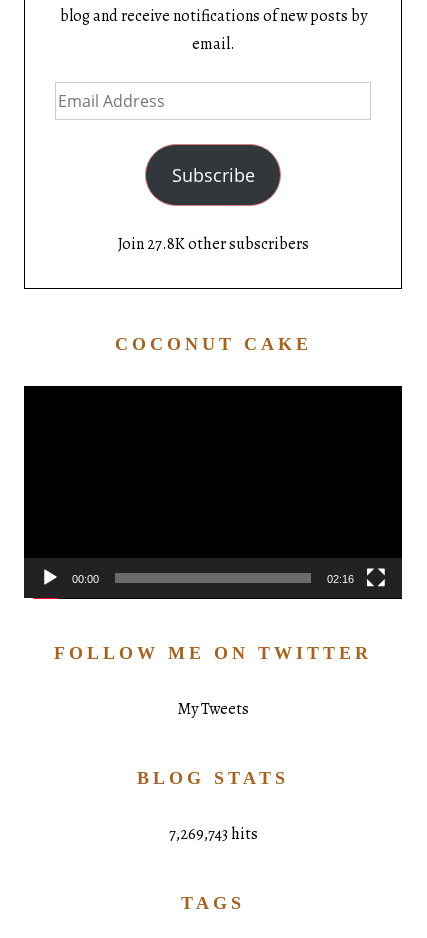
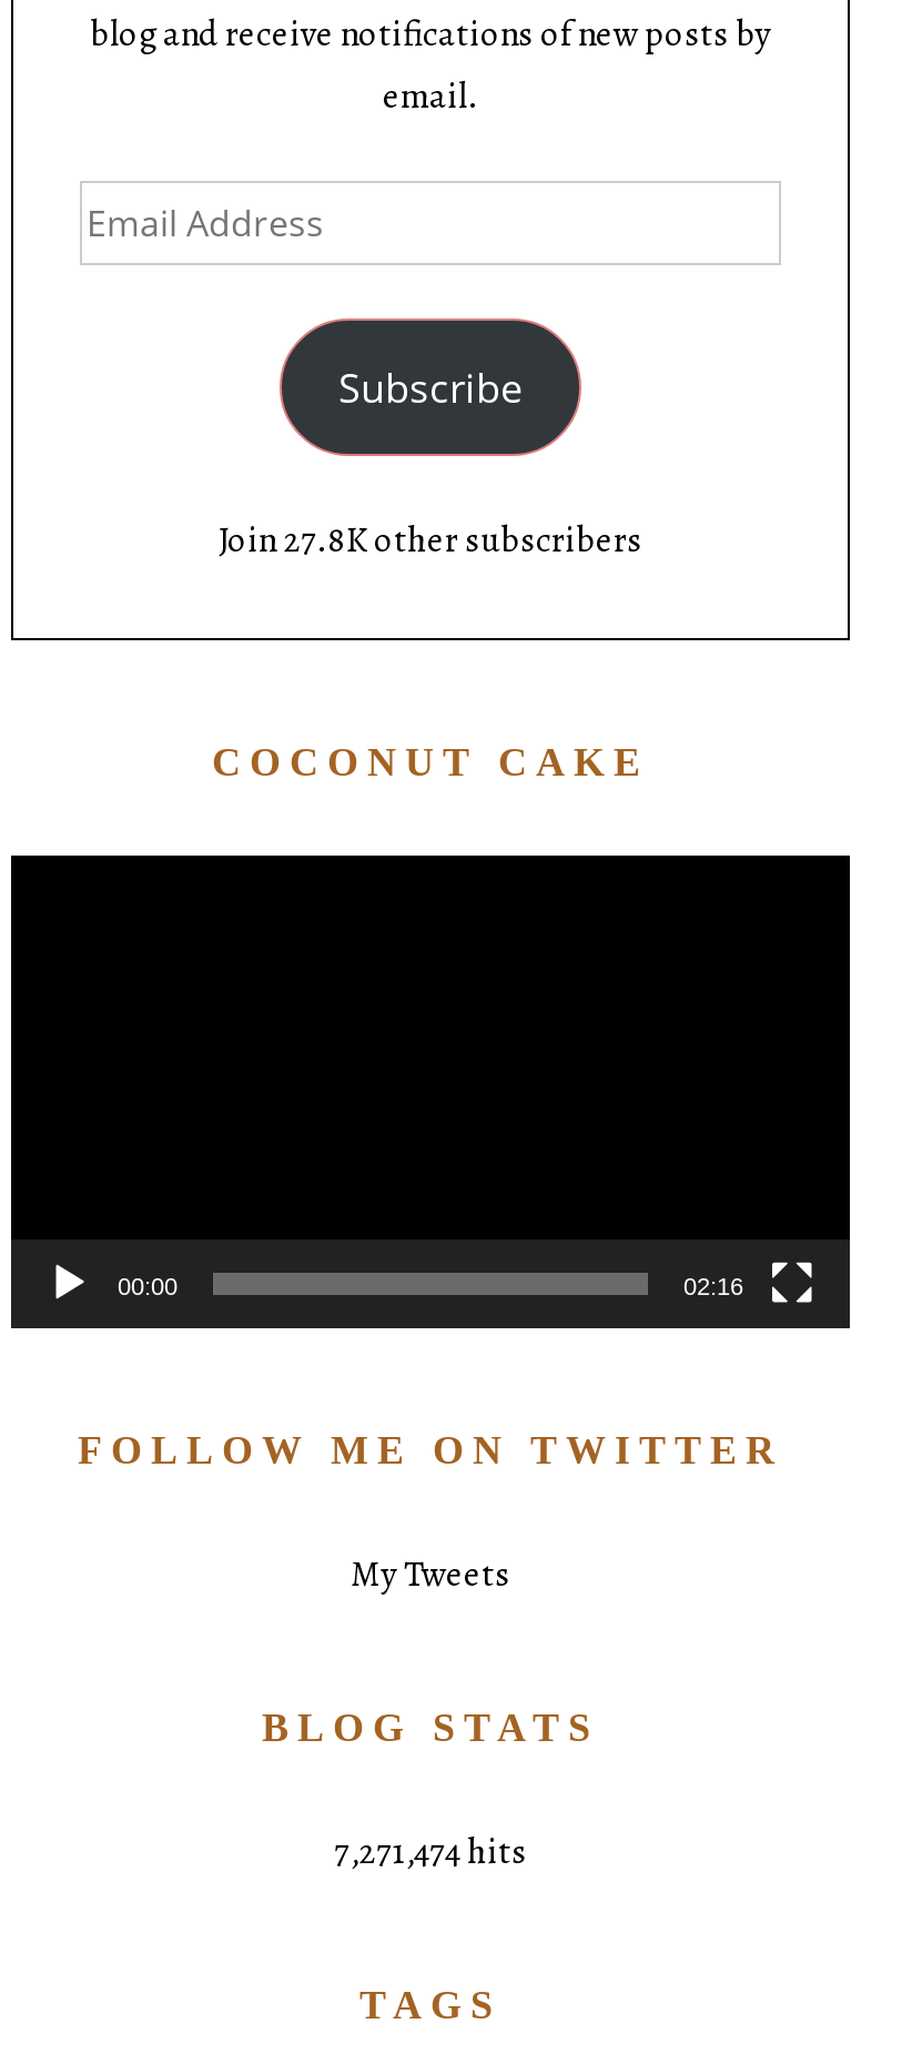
[168,823,257,845] 7,269,743 hits -> [334,1827,527,1876] 7,271,474 hits

